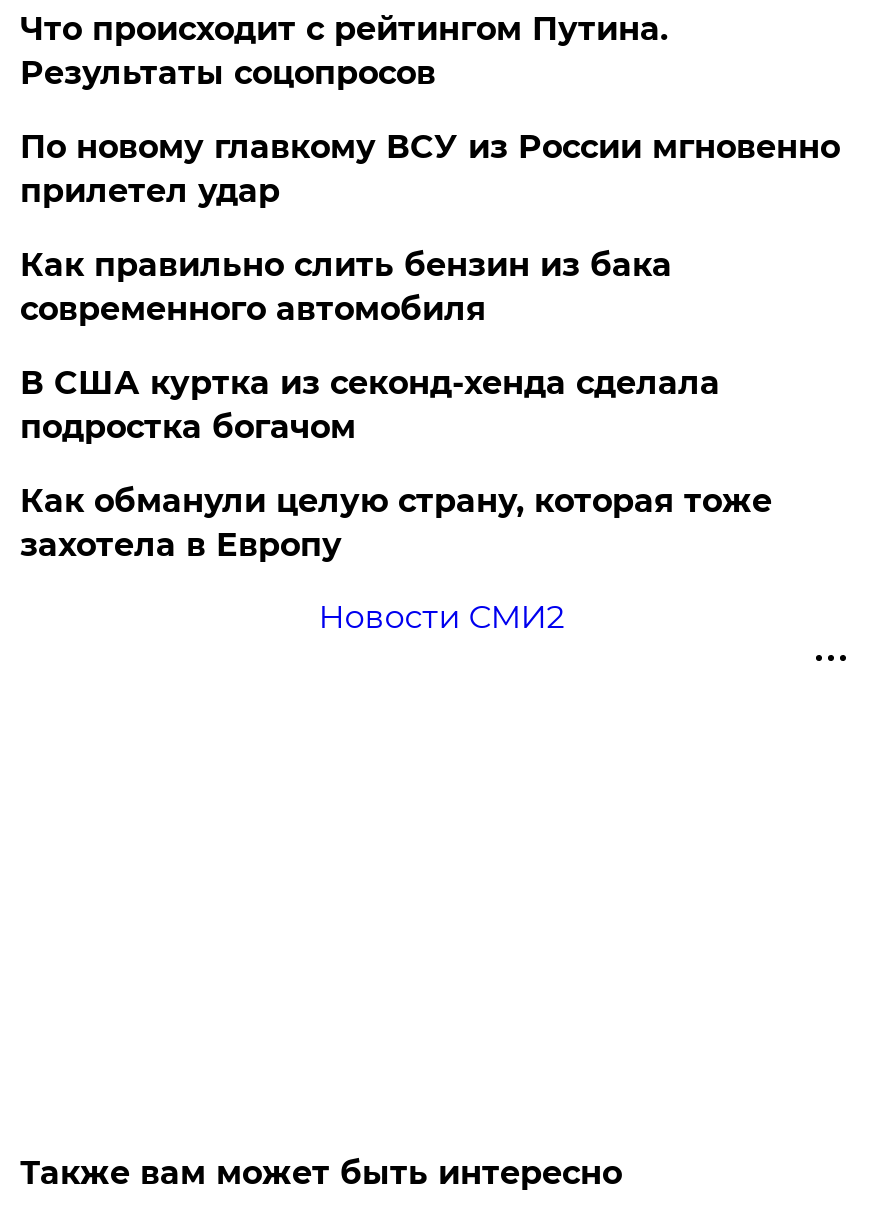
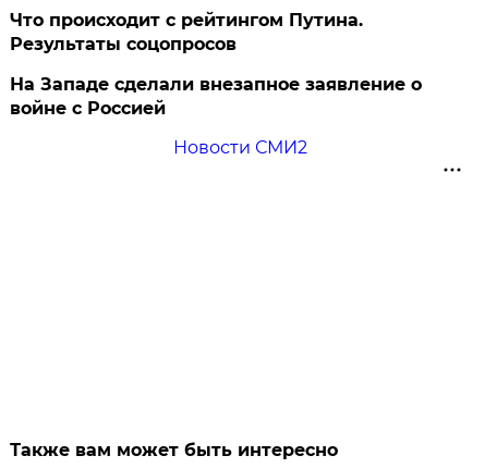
[20,129,840,565] По новому главкому ВСУ из России мгновенно | прилетел удар | Как правильно слить бензин из бака | современного автомобиля | В США куртка из секонд-хенда сделала | подростка богачом | Как обманули целую страну, которая тоже | захотела в Европу -> [10,74,422,119] На Западе сделали внезапное заявление о | войне с Россией

